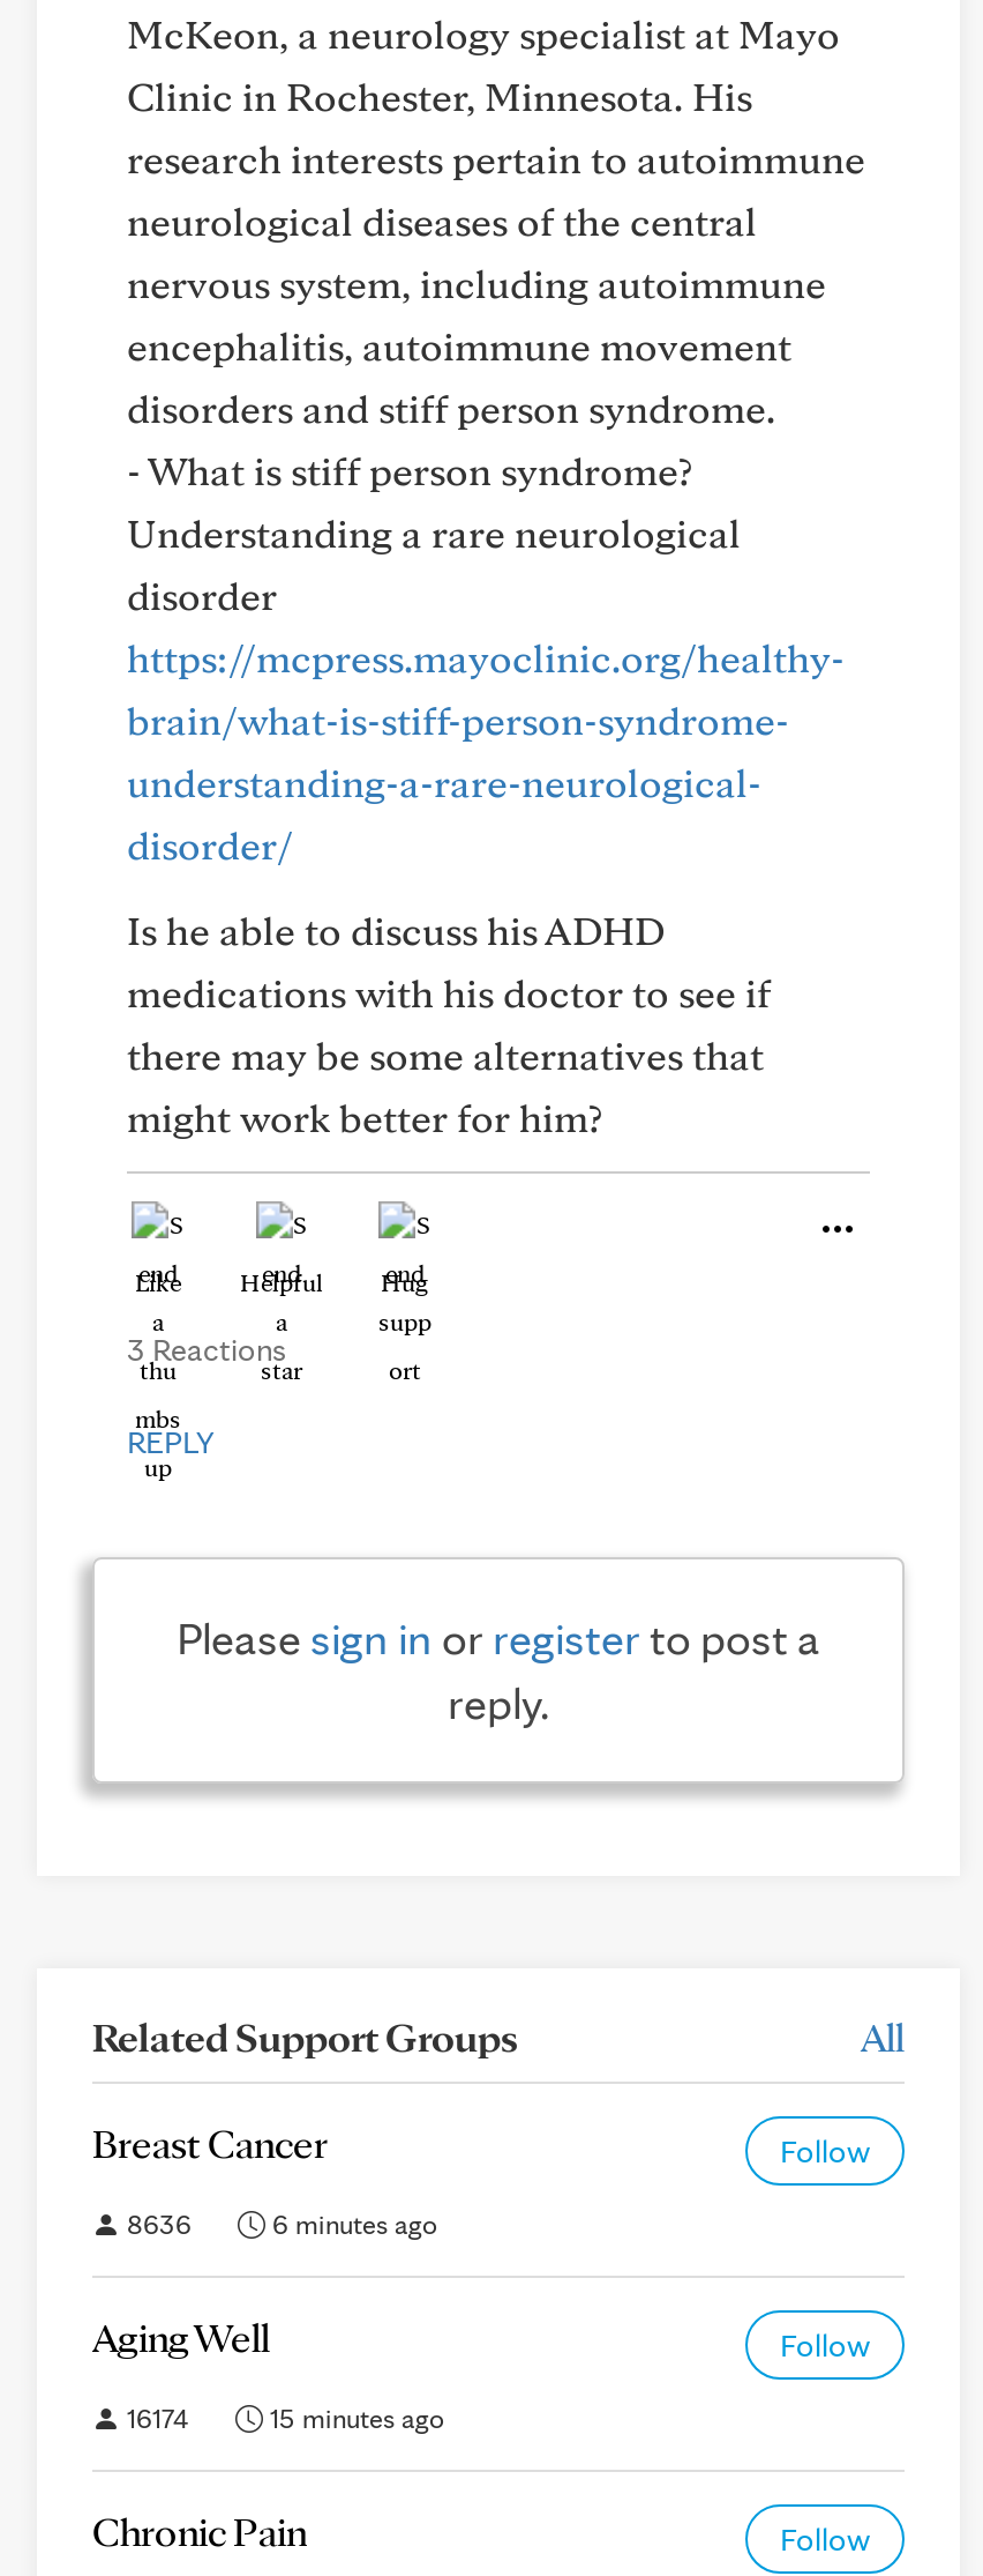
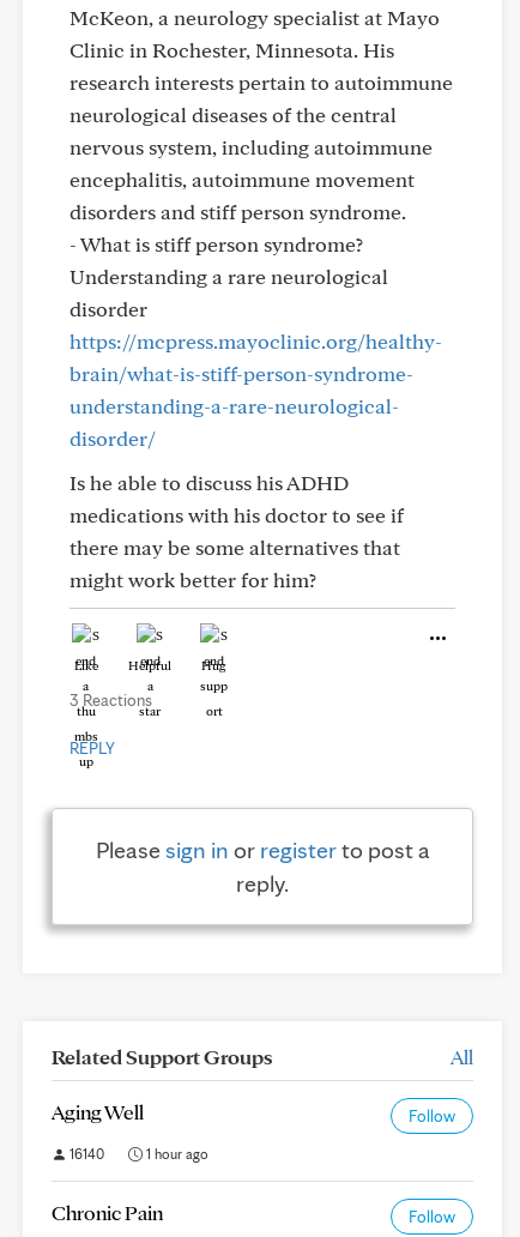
[92,2119,870,2241] Breast Cancer | Follow | 8636 | 6 minutes ago -> none
[120,2400,189,2435] 16174 -> [66,1145,104,1163] 16140
[263,2400,445,2435] 15 minutes ago -> [143,1145,208,1163] 1 hour ago

